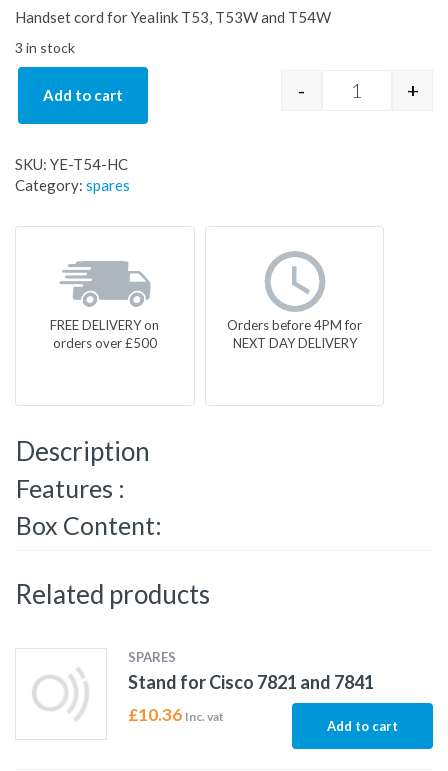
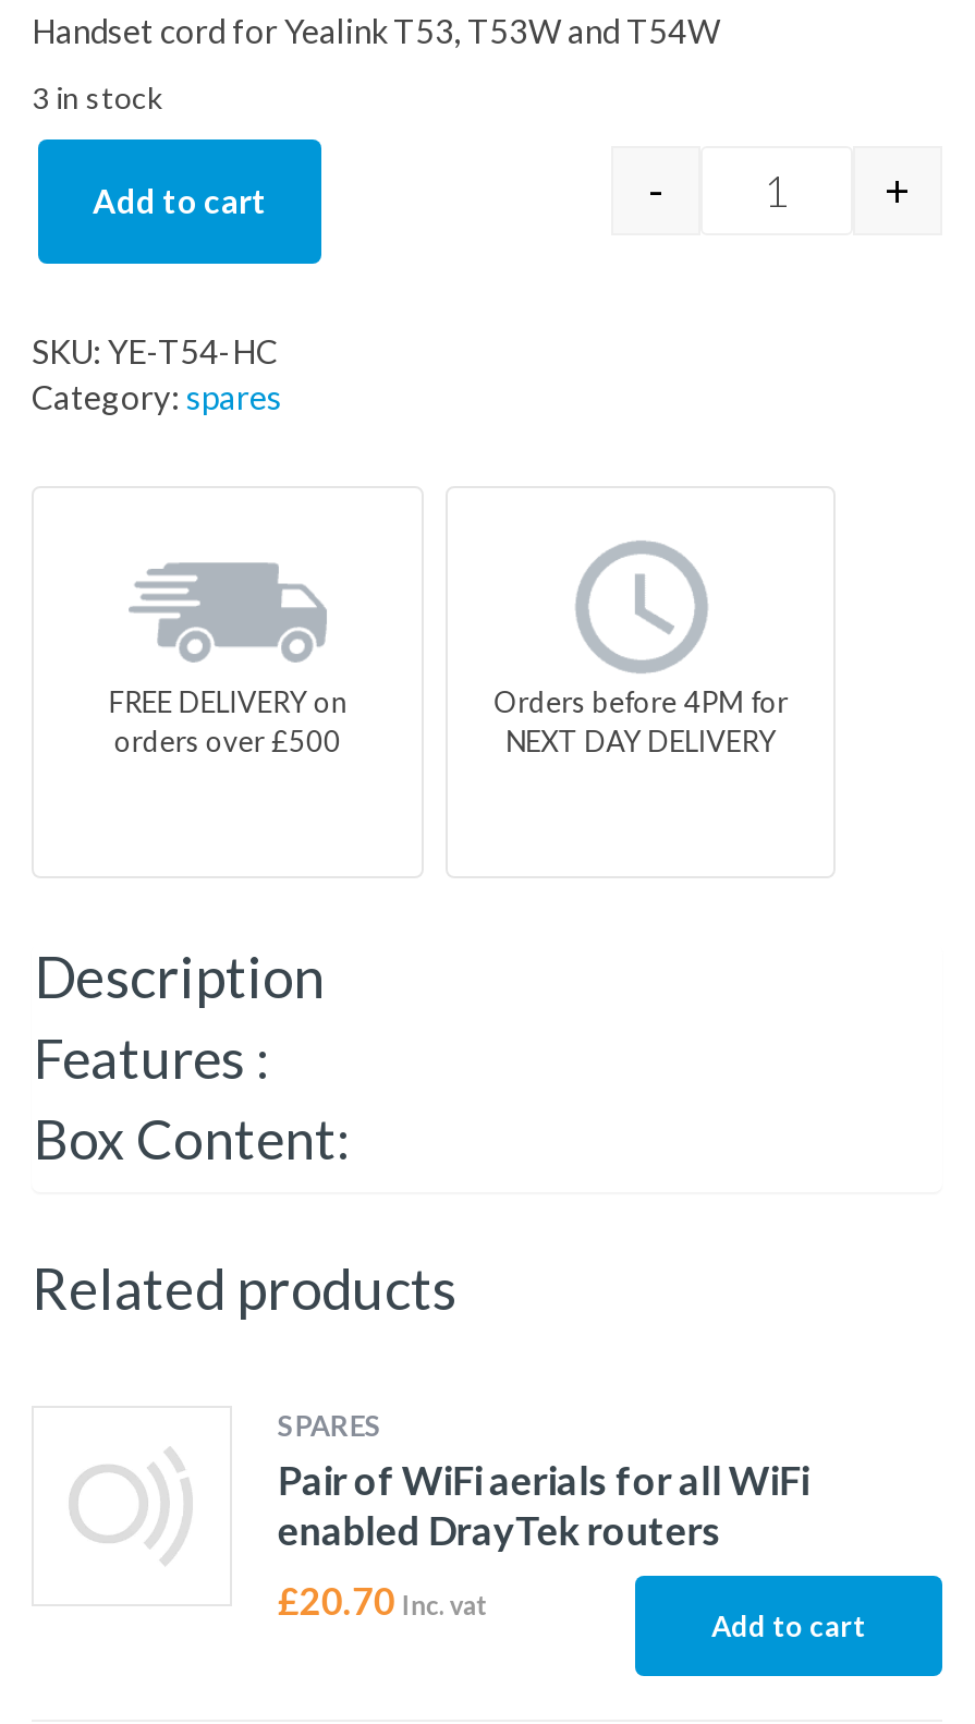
[128,671,374,693] Stand for Cisco 7821 and 7841 -> [277,1456,809,1554] Pair of WiFi aerials for all WiFi | enabled DrayTek routers
[128,704,224,725] £10.36 Inc. vat -> [277,1578,487,1624] £20.70 Inc. vat

